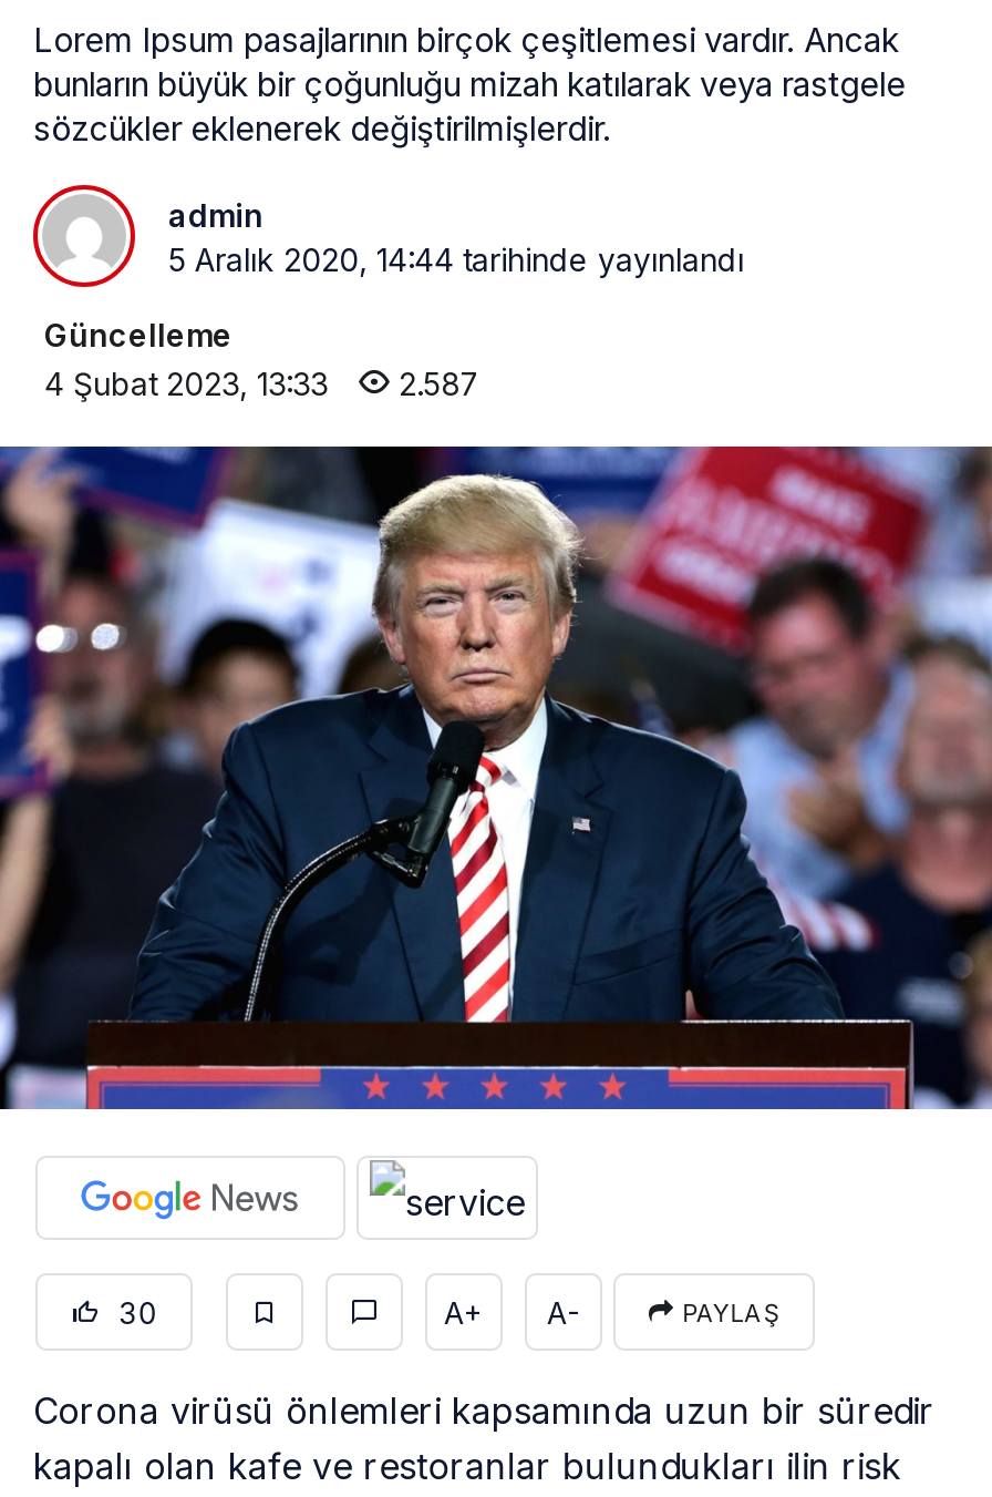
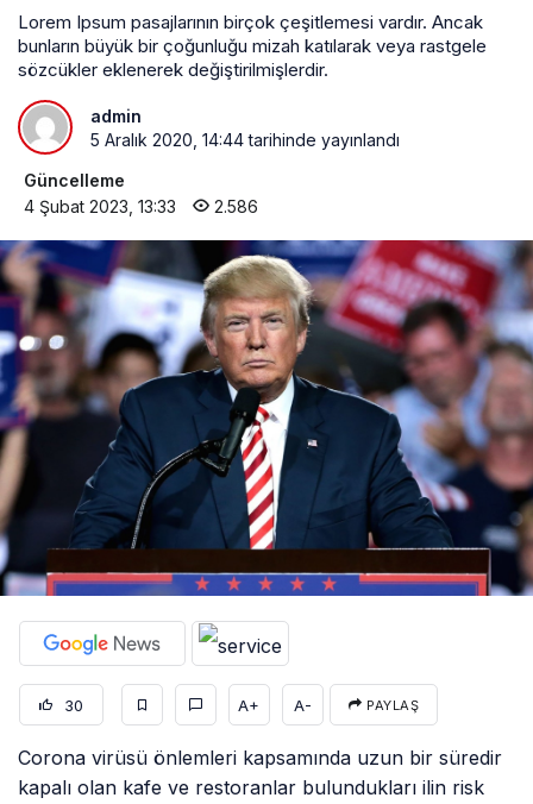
[44,365,480,402] 4 Şubat 2023, 13:33 2.587 -> [24,196,258,216] 4 Şubat 2023, 13:33 2.586

